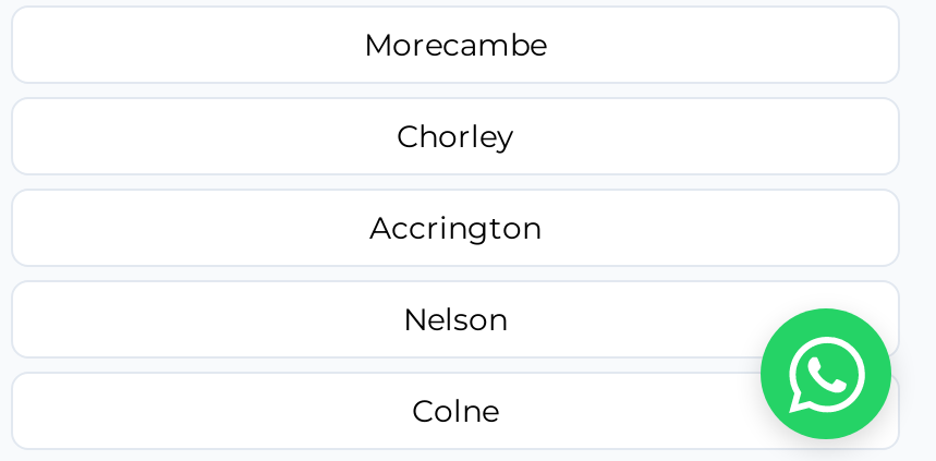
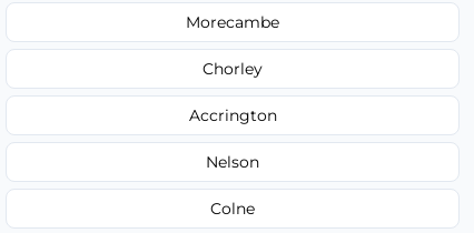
[758,306,894,444] [image] -> none

